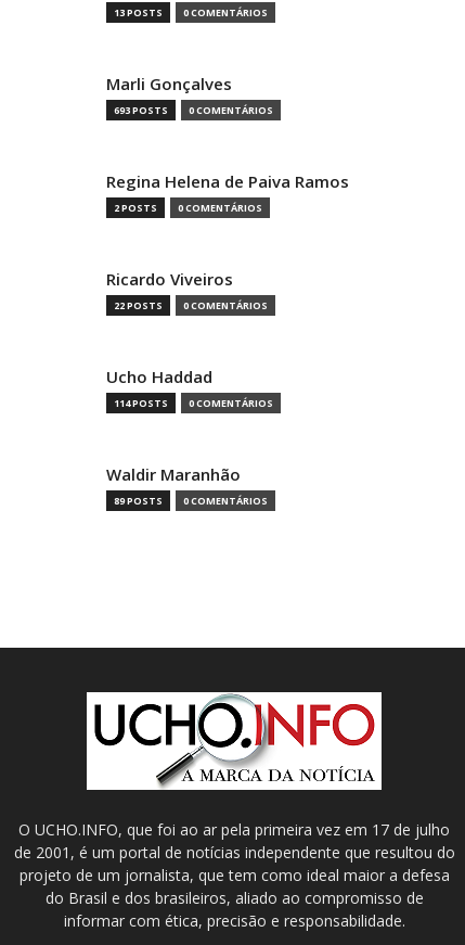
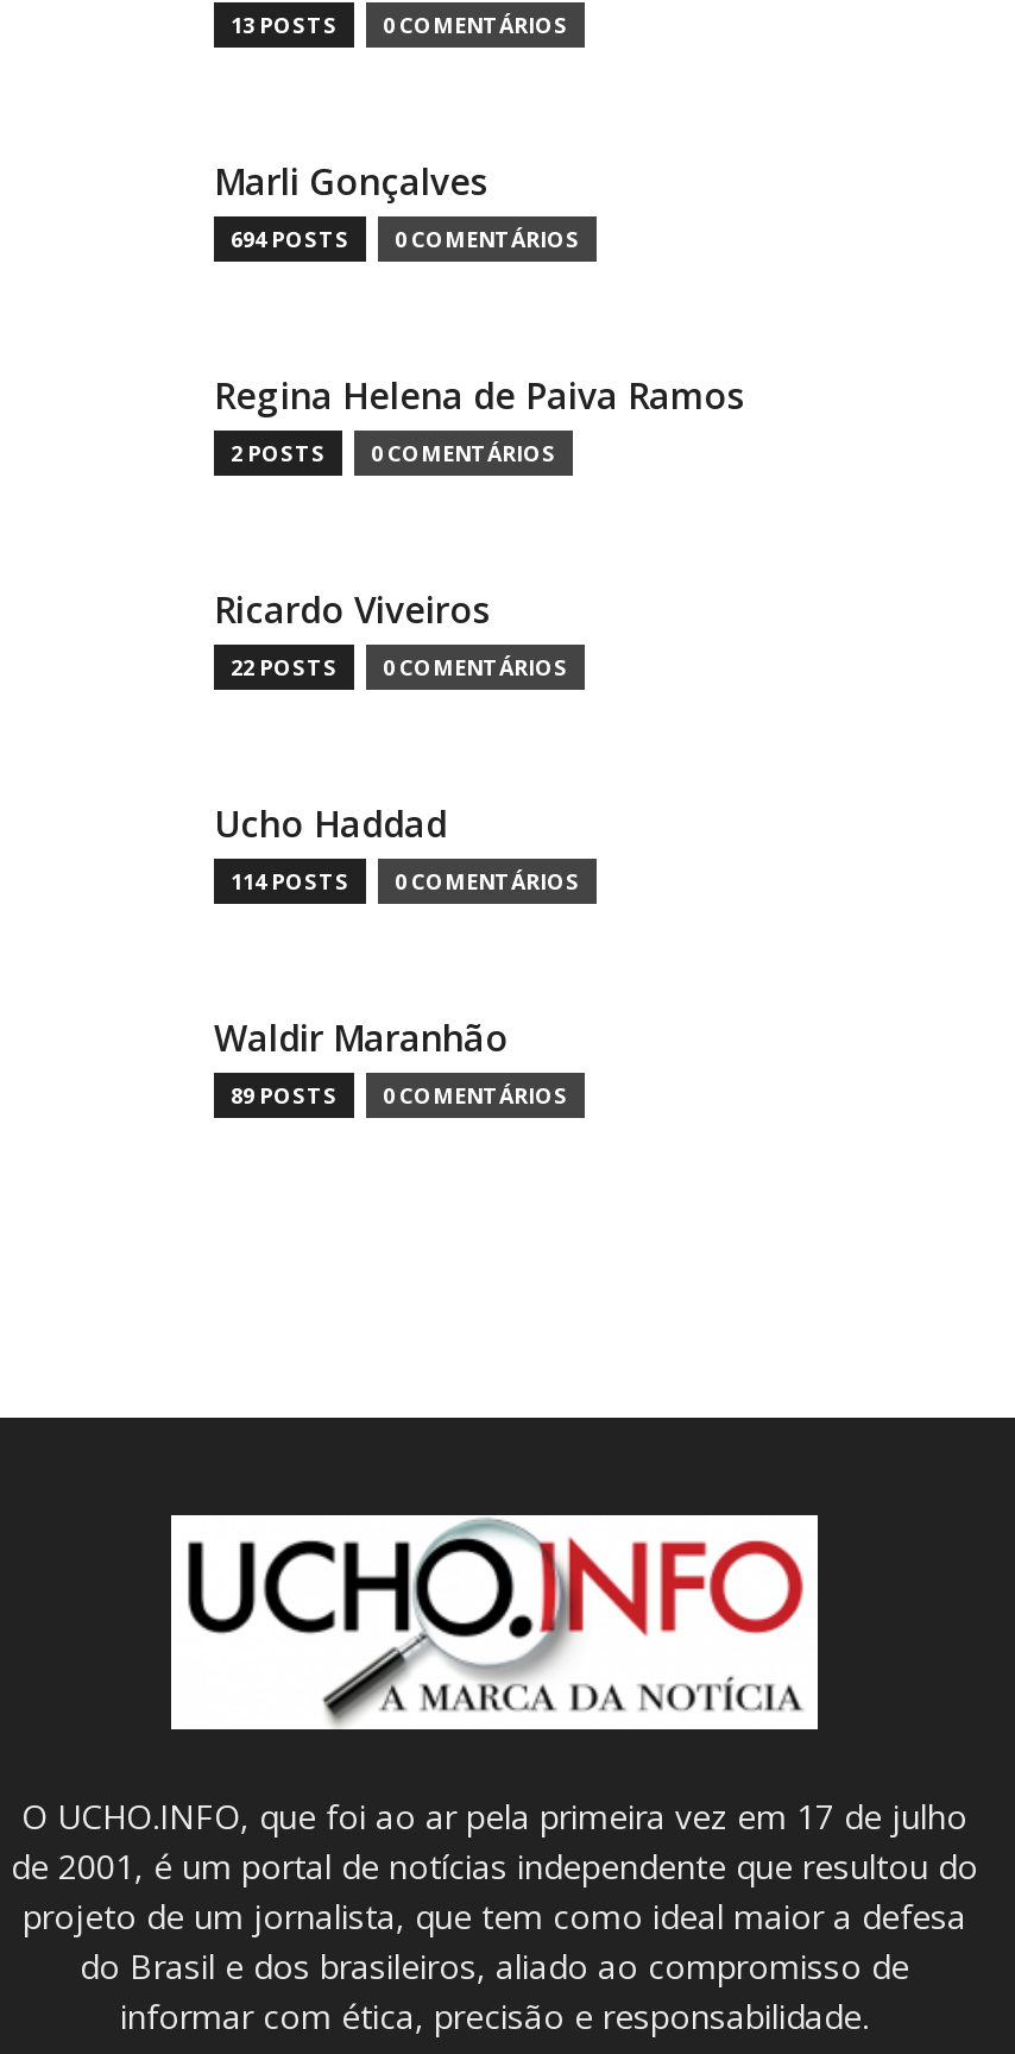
[114,103,273,117] 693 POSTS 0 COMENTÁRIOS -> [231,224,580,255] 694 POSTS 0 COMENTÁRIOS

